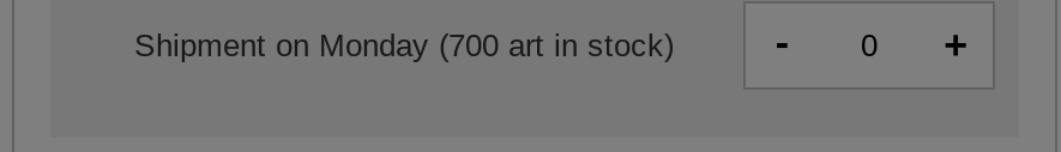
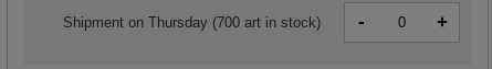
[134,27,674,62] Shipment on Monday (700 art in stock) -> [63,14,321,30] Shipment on Thursday (700 art in stock)

